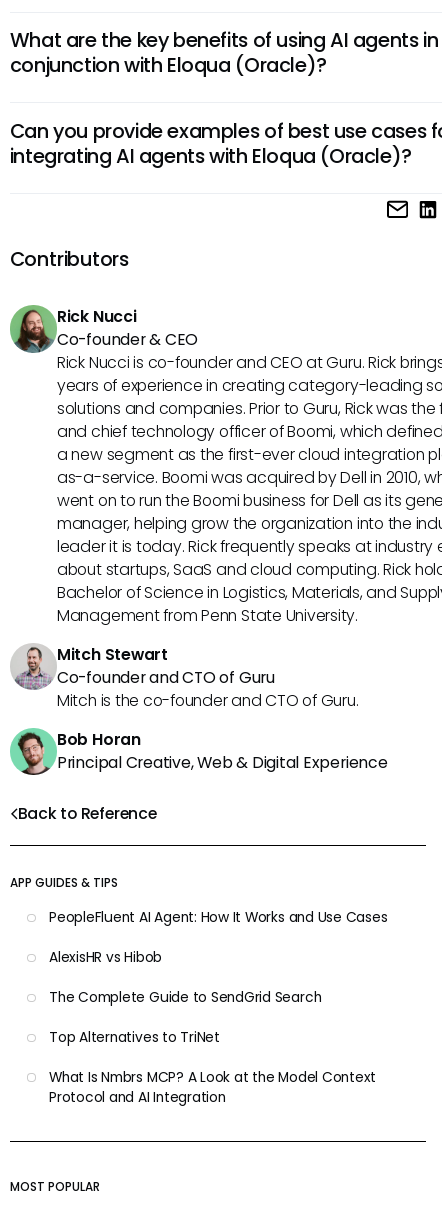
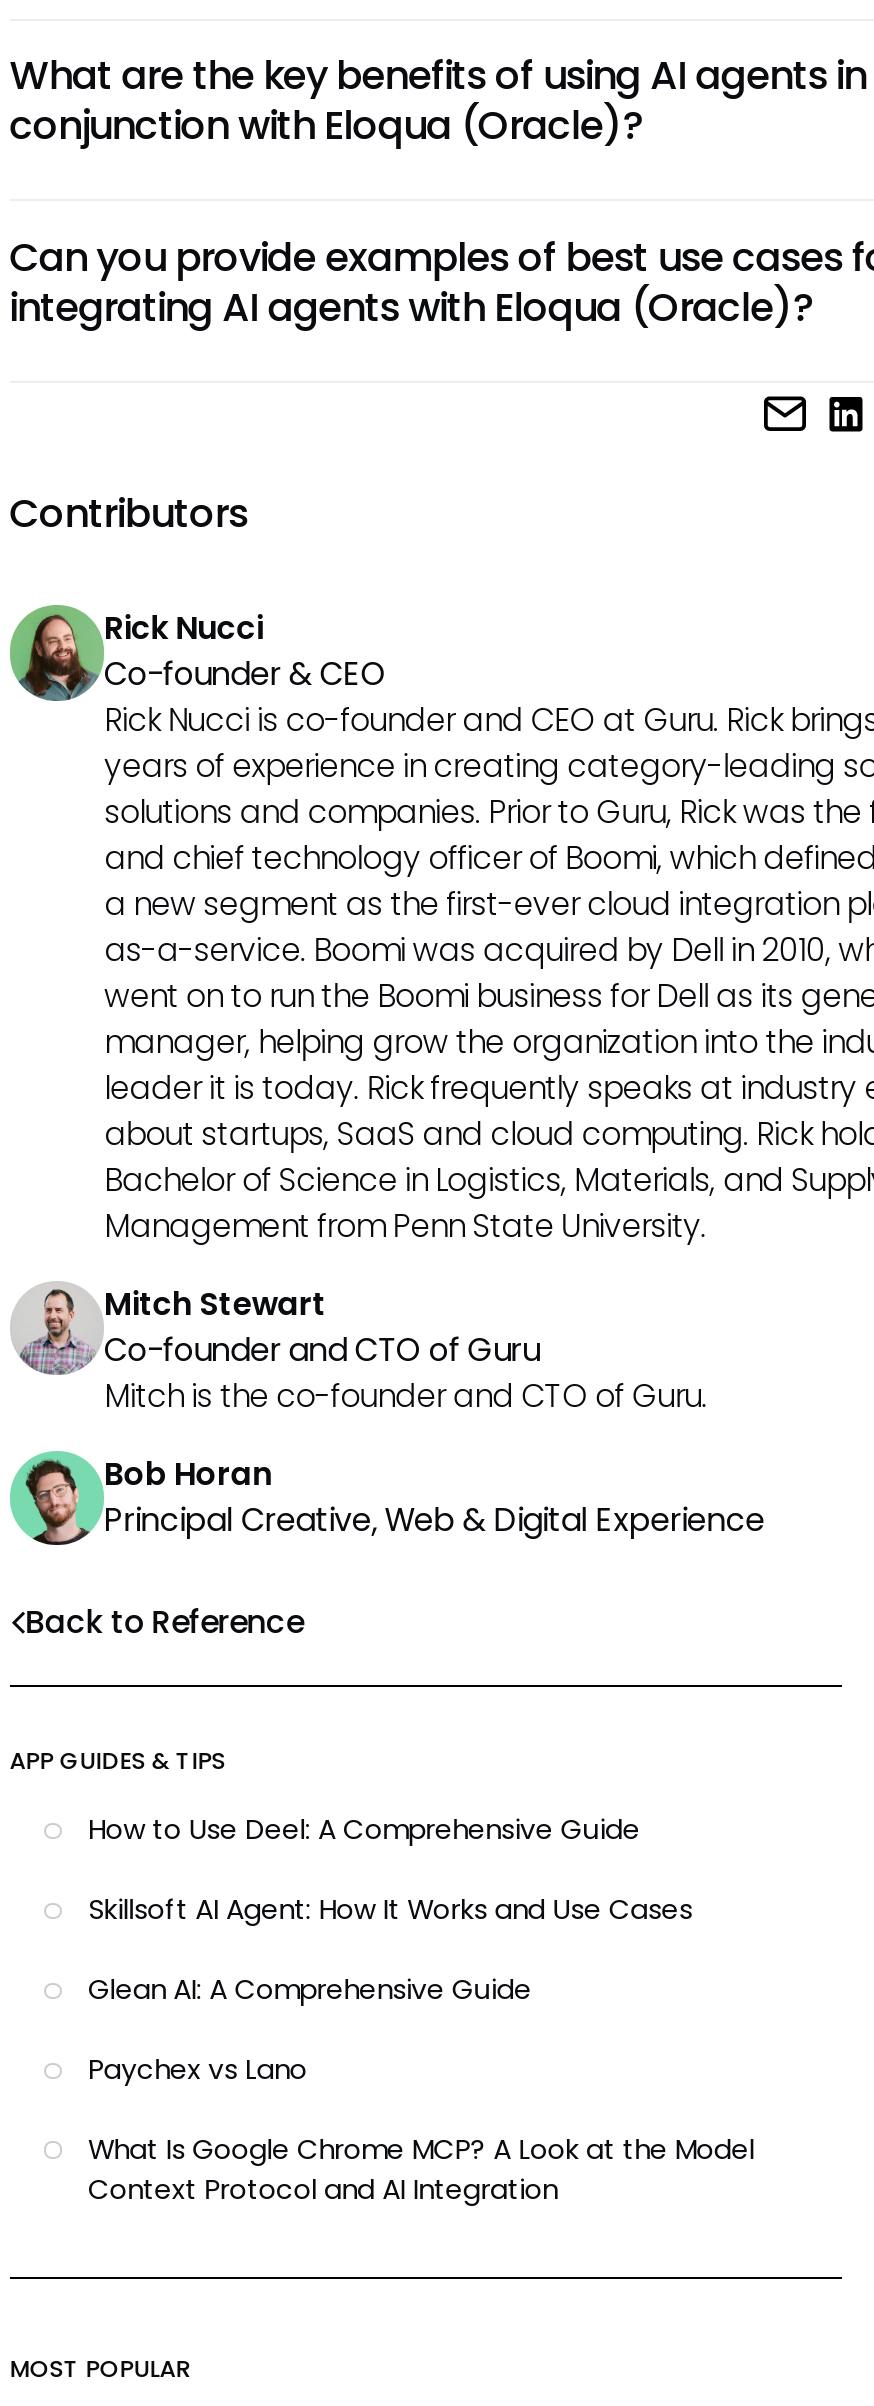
[49,908,387,927] PeopleFluent AI Agent: How It Works and Use Cases -> [88,1812,640,1850] How to Use Deel: A Comprehensive Guide
[49,948,162,967] AlexisHR vs Hibob -> [88,1891,692,1929] Skillsoft AI Agent: How It Works and Use Cases
[49,988,321,1007] The Complete Guide to SendGrid Search -> [88,1971,531,2009] Glean AI: A Comprehensive Guide
[49,1028,220,1047] Top Alternatives to TriNet -> [88,2051,307,2089] Paychex vs Lano
[49,1068,376,1107] What Is Nmbrs MCP? A Look at the Model Context | Protocol and AI Integration -> [88,2130,754,2208] What Is Google Chrome MCP? A Look at the Model | Context Protocol and AI Integration

